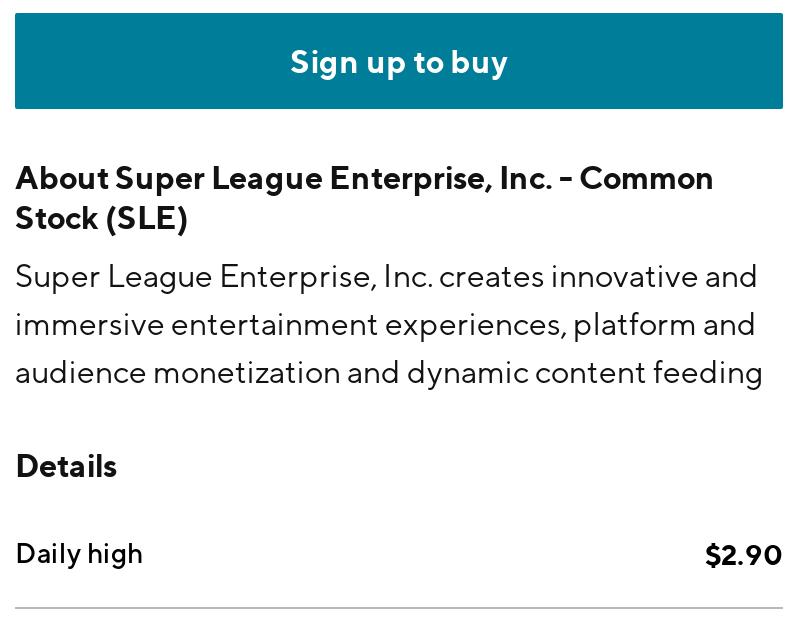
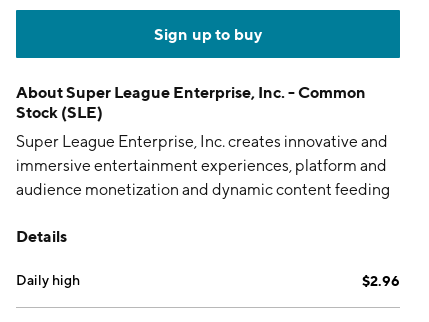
[705,537,783,571] $2.90 -> [362,272,400,289] $2.96

